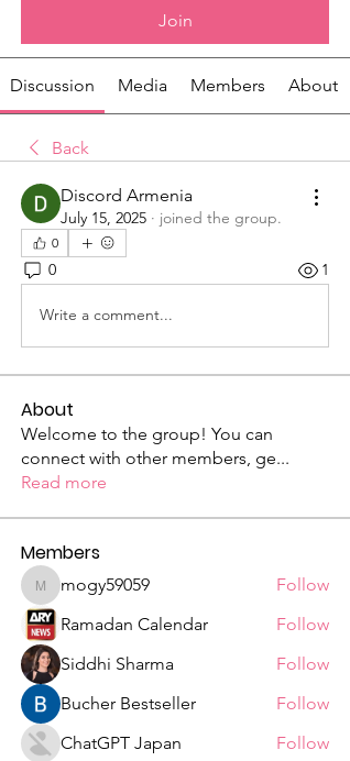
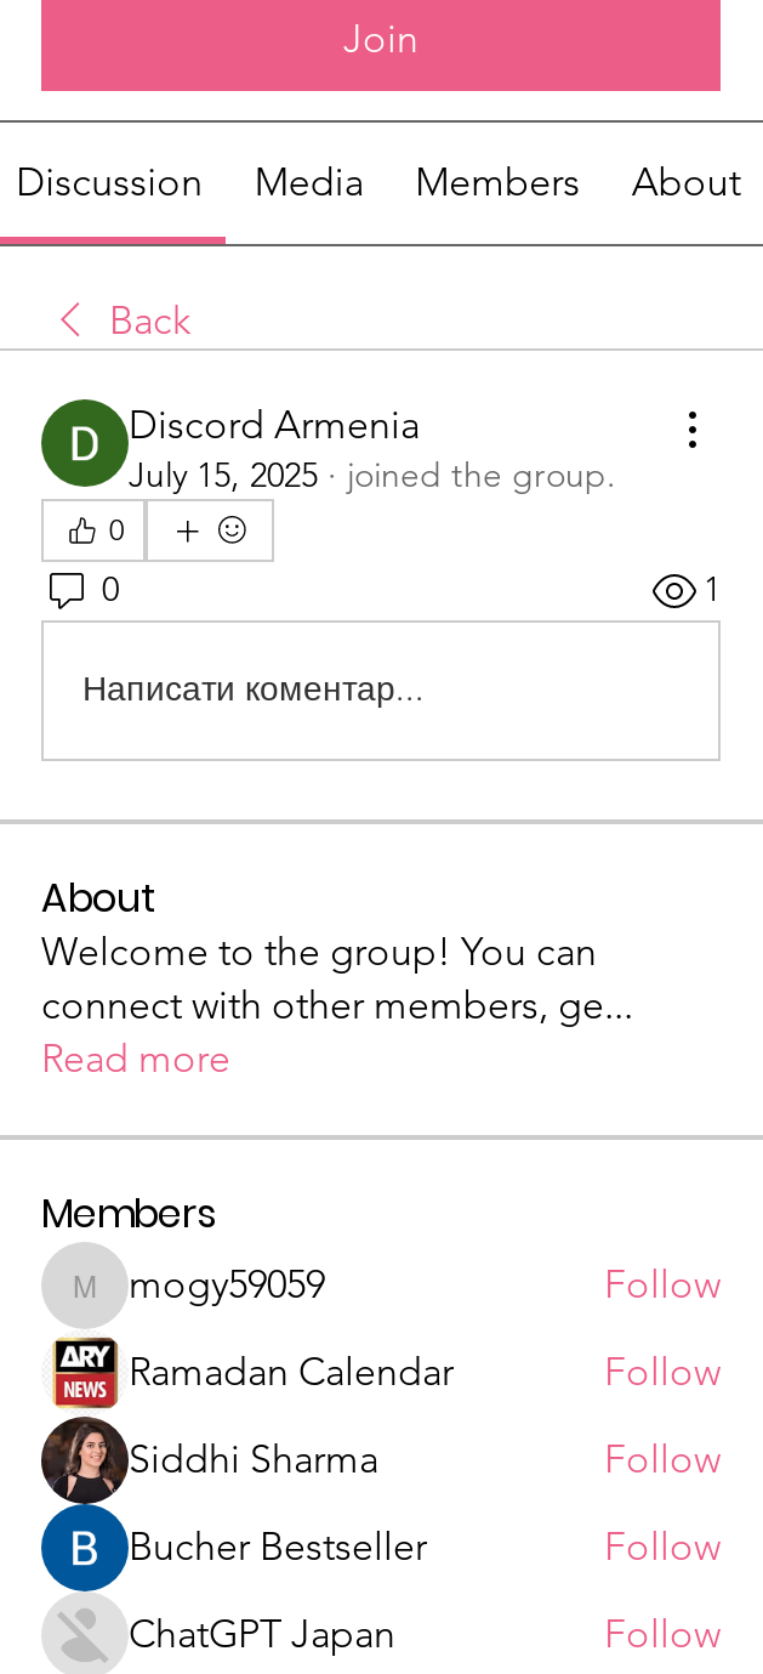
[40,305,173,325] Write a comment... -> [82,667,425,711] Написати коментар...

